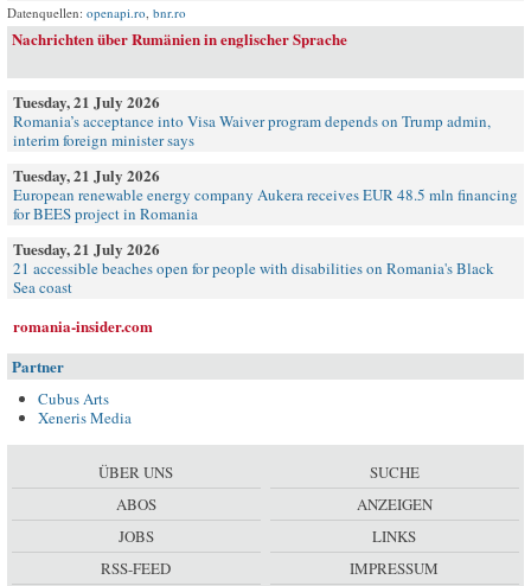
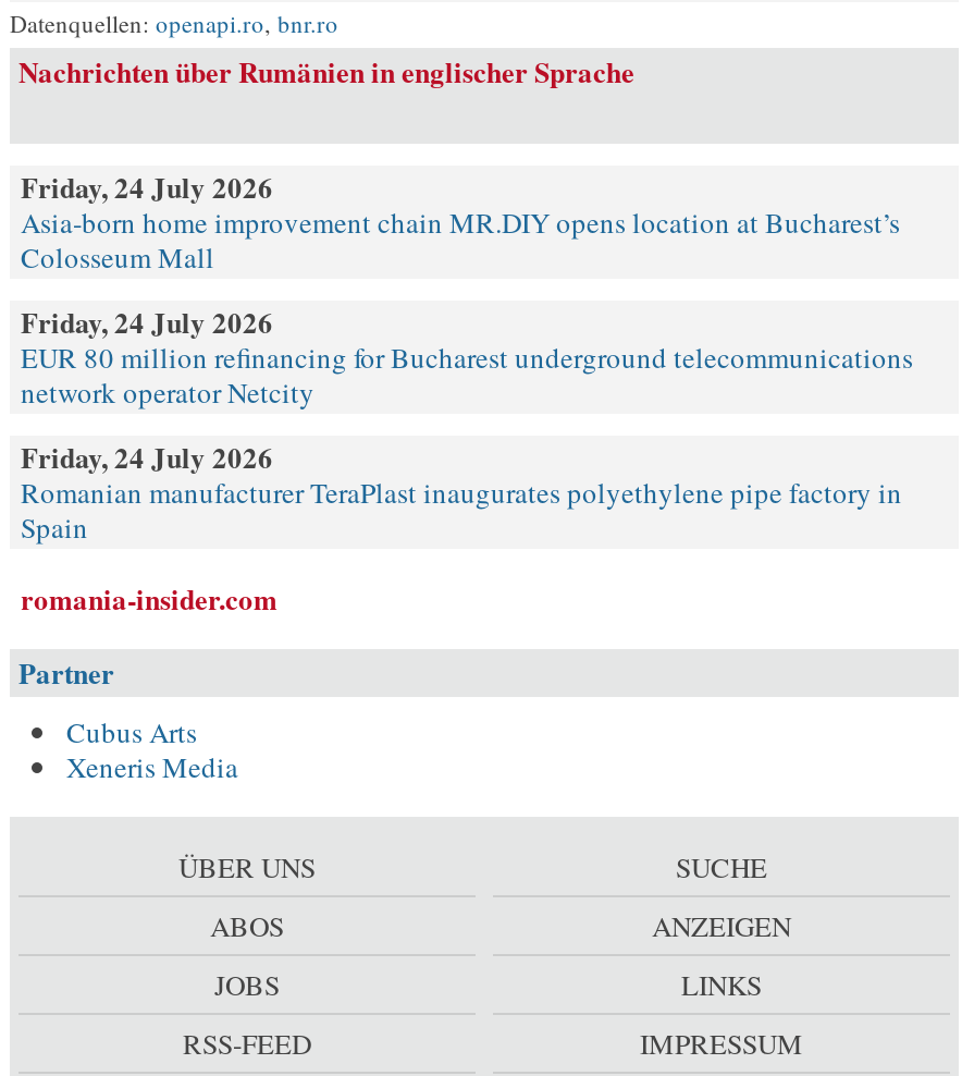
[13,90,491,151] Tuesday, 21 July 2026 | Romania’s acceptance into Visa Waiver program depends on Trump admin, | interim foreign minister says -> [21,166,900,277] Friday, 24 July 2026 | Asia-born home improvement chain MR.DIY opens location at Bucharest’s | Colosseum Mall
[13,164,518,224] Tuesday, 21 July 2026 | European renewable energy company Aukera receives EUR 48.5 mln financing | for BEES project in Romania -> [21,301,913,412] Friday, 24 July 2026 | EUR 80 million refinancing for Bucharest underground telecommunications | network operator Netcity
[13,237,494,298] Tuesday, 21 July 2026 | 21 accessible beaches open for people with disabilities on Romania's Black | Sea coast -> [21,436,902,547] Friday, 24 July 2026 | Romanian manufacturer TeraPlast inaugurates polyethylene pipe factory in | Spain

